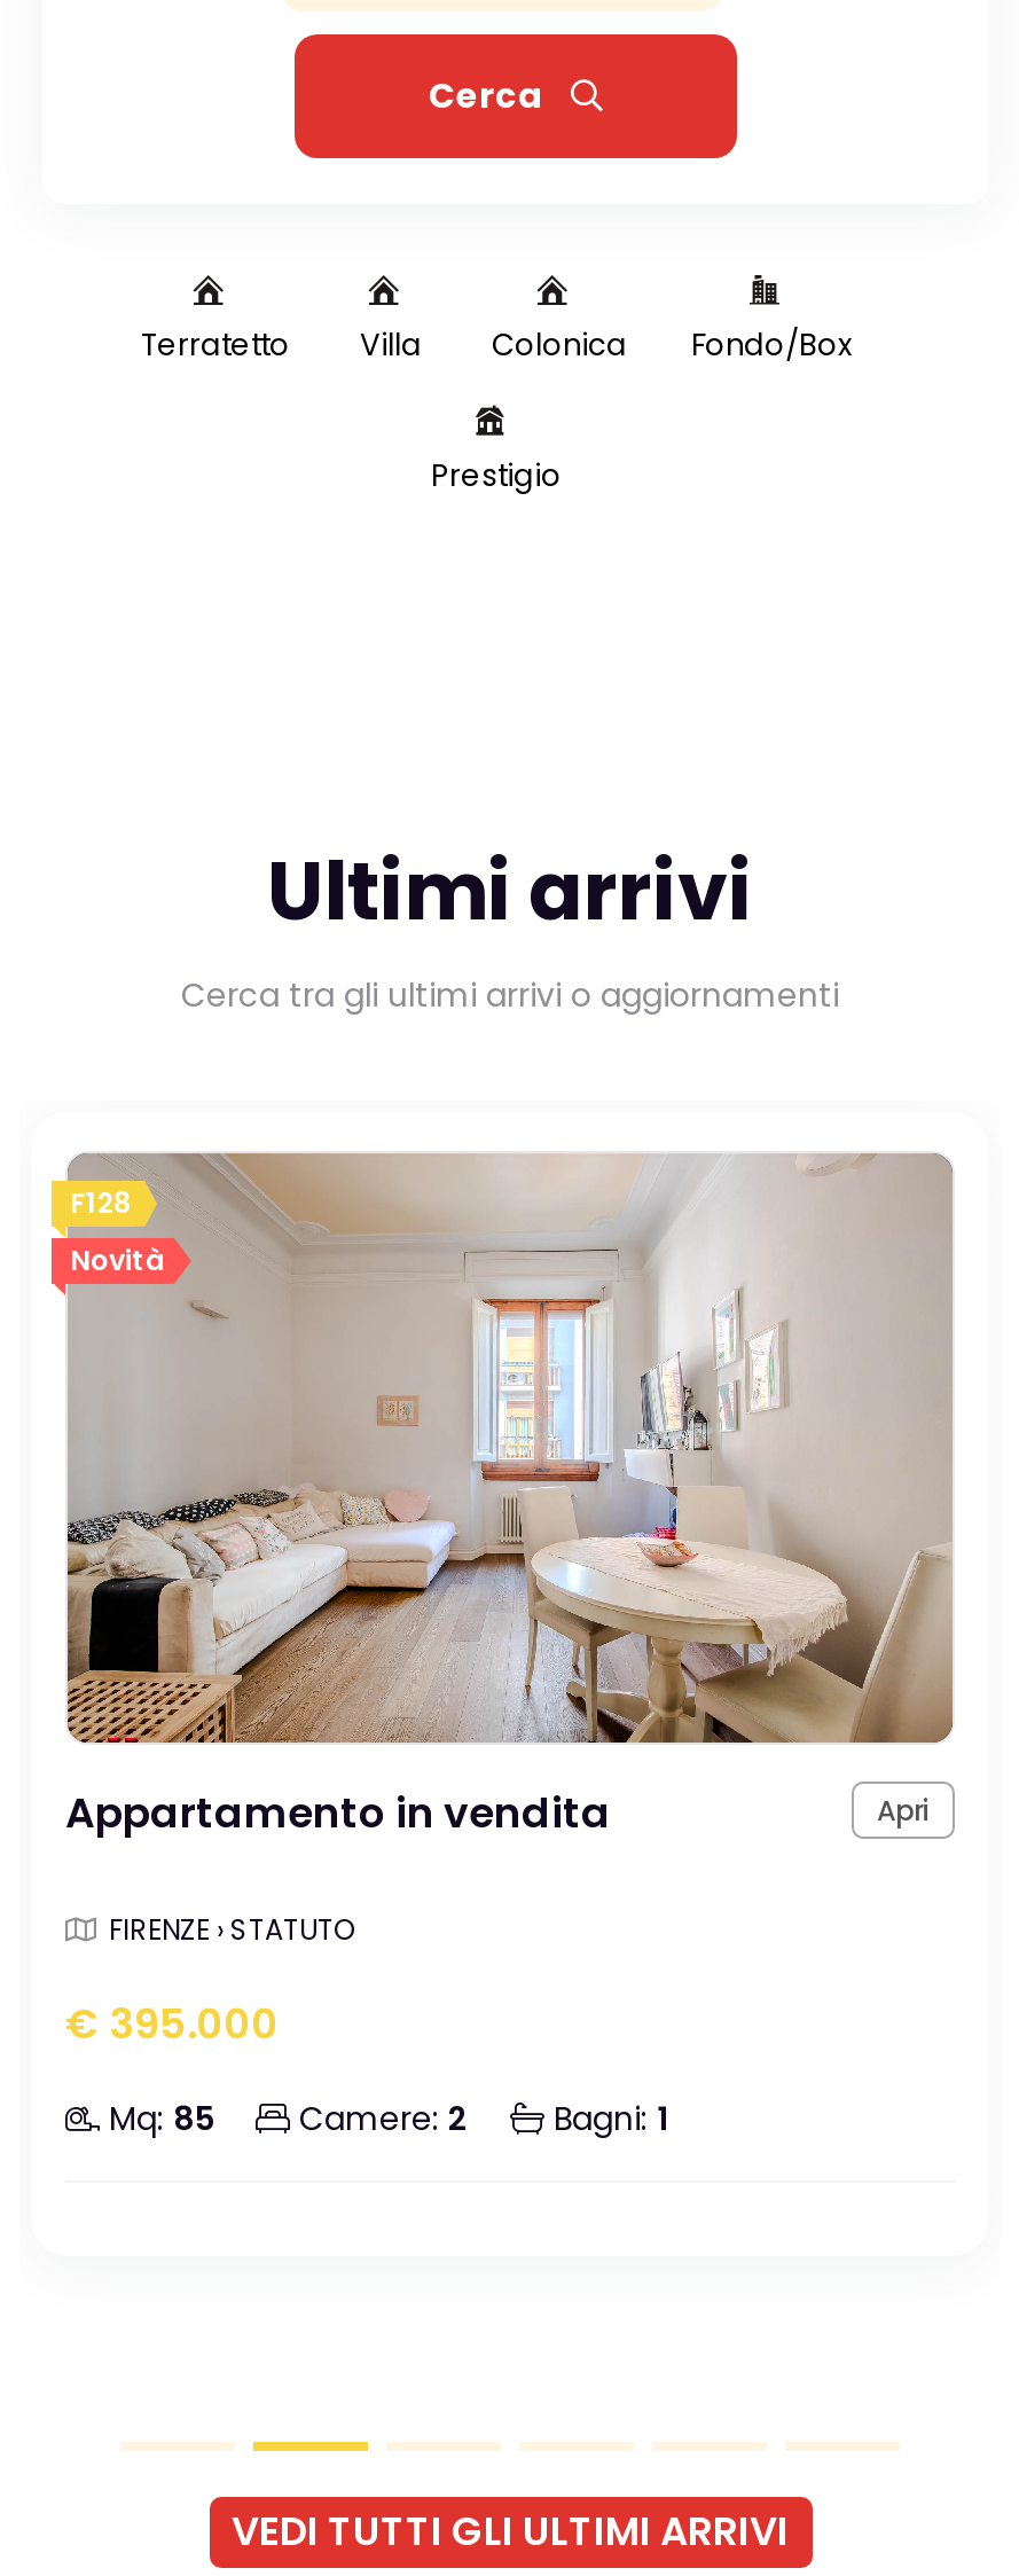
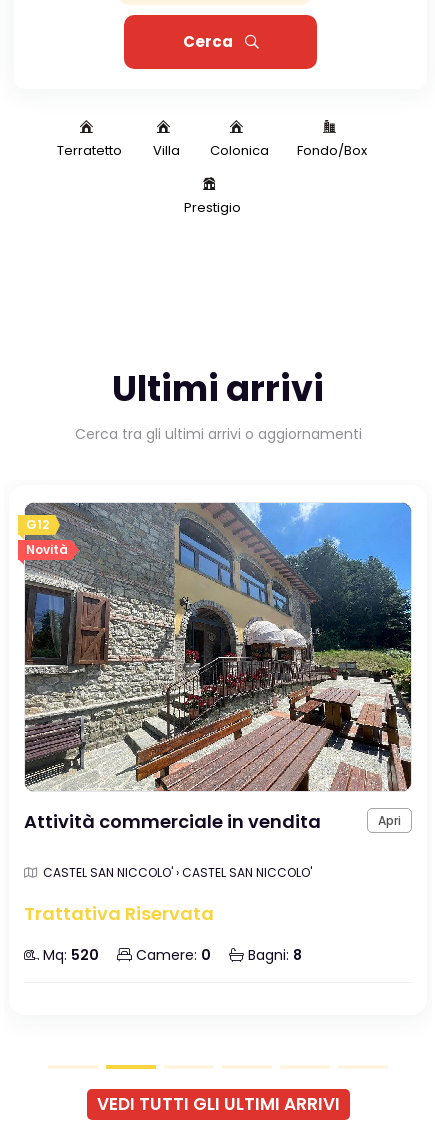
[68,1151,955,1745] [image] | F128 -> [24,502,412,792] [image] | G12
[65,1785,611,1842] Appartamento in vendita -> [24,809,321,834] Attività commerciale in vendita
moved [877,1791,930,1830] -> [378,812,401,829]: Apri
[109,1911,354,1950] FIRENZE › STATUTO -> [43,864,312,881] CASTEL SAN NICCOLO' › CASTEL SAN NICCOLO'
[65,1995,279,2053] € 395.000 -> [24,901,214,926] Trattativa Riservata
[109,2096,668,2142] Mq: 85 | Camere: 2 | Bagni: 1 -> [43,945,302,965] Mq: 520 | Camere: 0 | Bagni: 8

